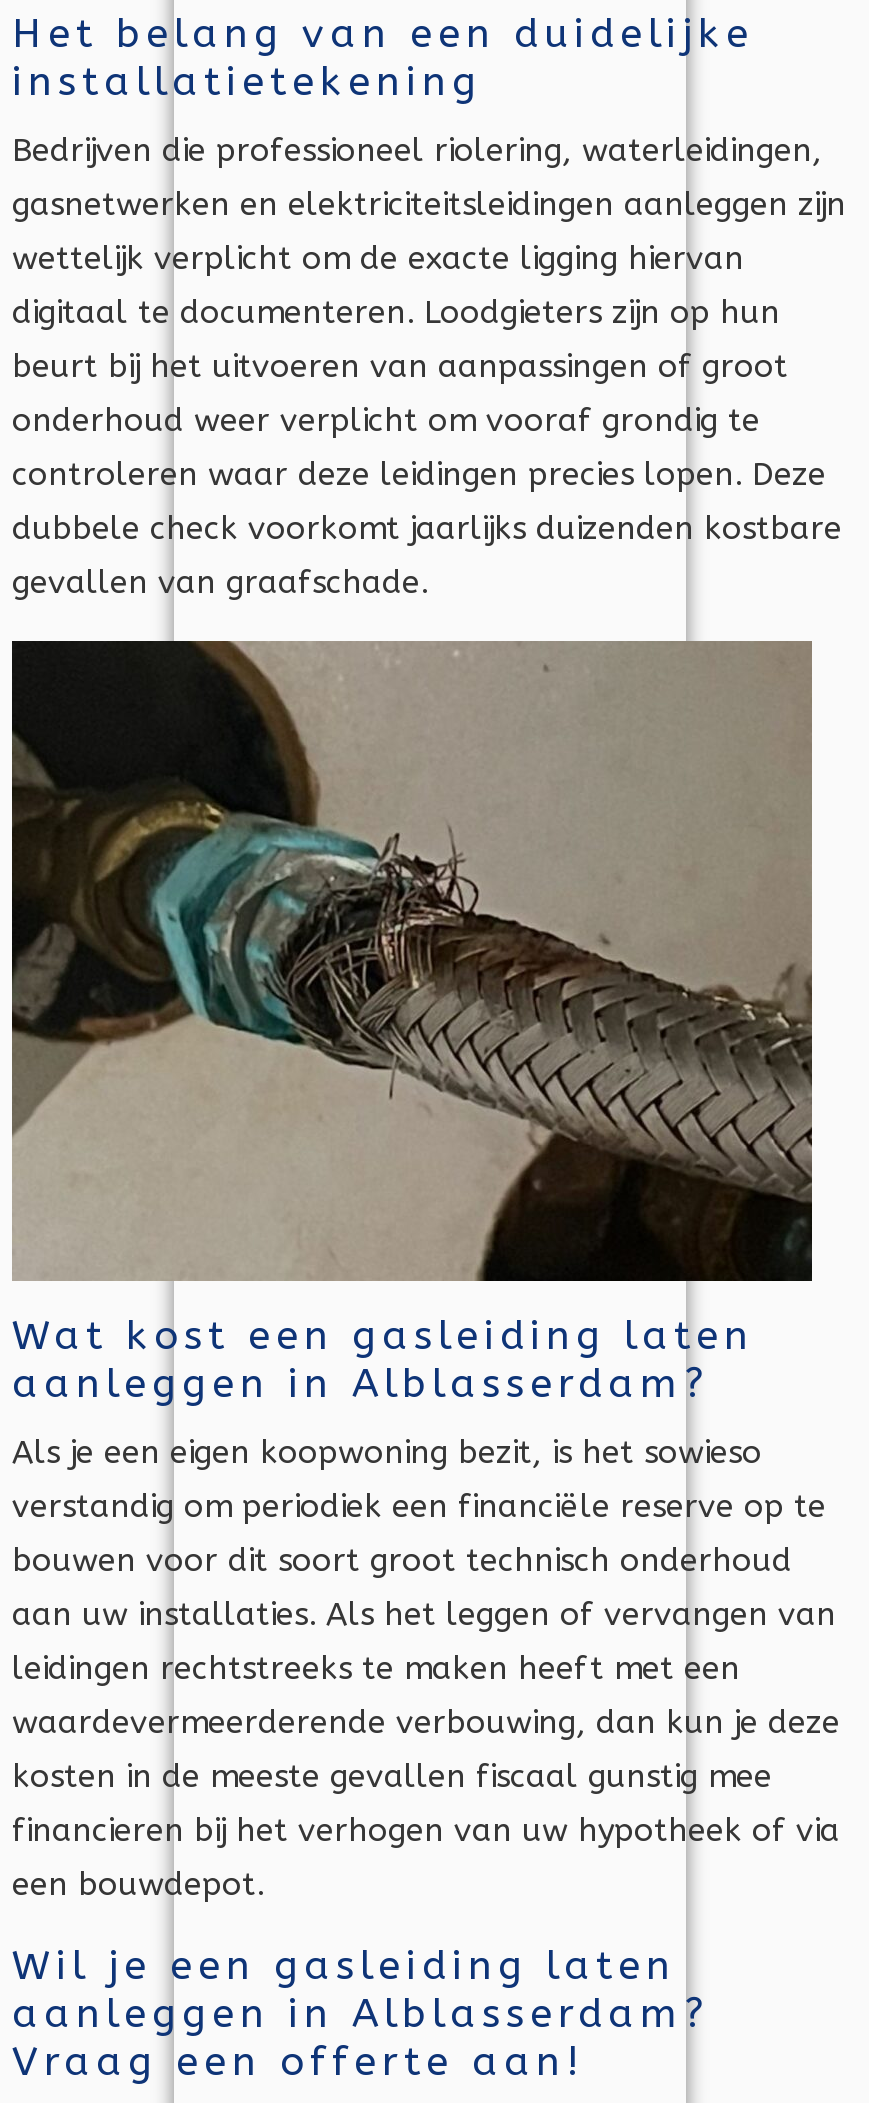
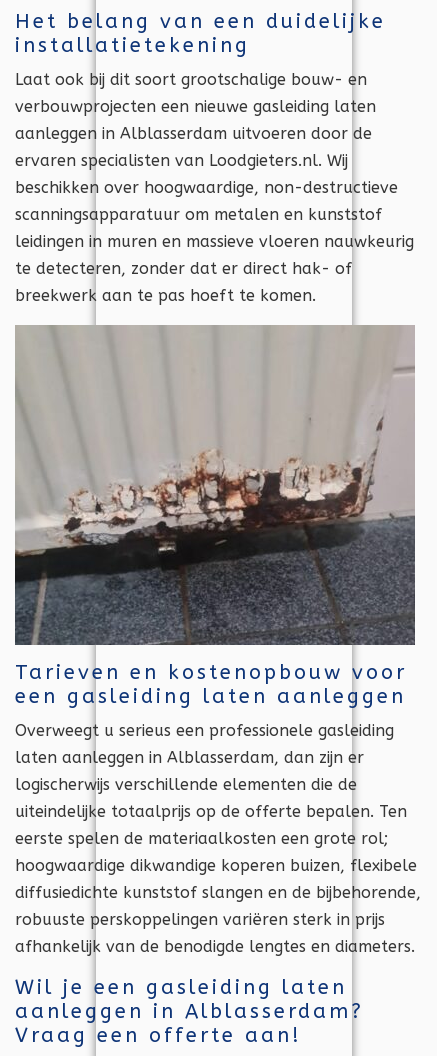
[12,131,846,601] Bedrijven die professioneel riolering, waterleidingen, | gasnetwerken en elektriciteitsleidingen aanleggen zijn | wettelijk verplicht om de exacte ligging hiervan | digitaal te documenteren. Loodgieters zijn op hun | beurt bij het uitvoeren van aanpassingen of groot | onderhoud weer verplicht om vooraf grondig te | controleren waar deze leidingen precies lopen. Deze | dubbele check voorkomt jaarlijks duizenden kostbare | gevallen van graafschade. -> [15,70,414,305] Laat ook bij dit soort grootschalige bouw- en | verbouwprojecten een nieuwe gasleiding laten | aanleggen in Alblasserdam uitvoeren door de | ervaren specialisten van Loodgieters.nl. Wij | beschikken over hoogwaardige, non-destructieve | scanningsapparatuur om metalen en kunststof | leidingen in muren en massieve vloeren nauwkeurig | te detecteren, zonder dat er direct hak- of | breekwerk aan te pas hoeft te komen.
[12,639,812,1407] [image] | Wat kost een gasleiding laten | aanleggen in Alblasserdam? -> [15,325,415,708] [image] | Tarieven en kostenopbouw voor | een gasleiding laten aanleggen
[12,1433,840,1903] Als je een eigen koopwoning bezit, is het sowieso | verstandig om periodiek een financiële reserve op te | bouwen voor dit soort groot technisch onderhoud | aan uw installaties. Als het leggen of vervangen van | leidingen rechtstreeks te maken heeft met een | waardevermeerderende verbouwing, dan kun je deze | kosten in de meeste gevallen fiscaal gunstig mee | financieren bij het verhogen van uw hypotheek of via | een bouwdepot. -> [15,721,421,956] Overweegt u serieus een professionele gasleiding | laten aanleggen in Alblasserdam, dan zijn er | logischerwijs verschillende elementen die de | uiteindelijke totaalprijs op de offerte bepalen. Ten | eerste spelen de materiaalkosten een grote rol; | hoogwaardige dikwandige koperen buizen, flexibele | diffusiedichte kunststof slangen en de bijbehorende, | robuuste perskoppelingen variëren sterk in prijs | afhankelijk van de benodigde lengtes en diameters.

